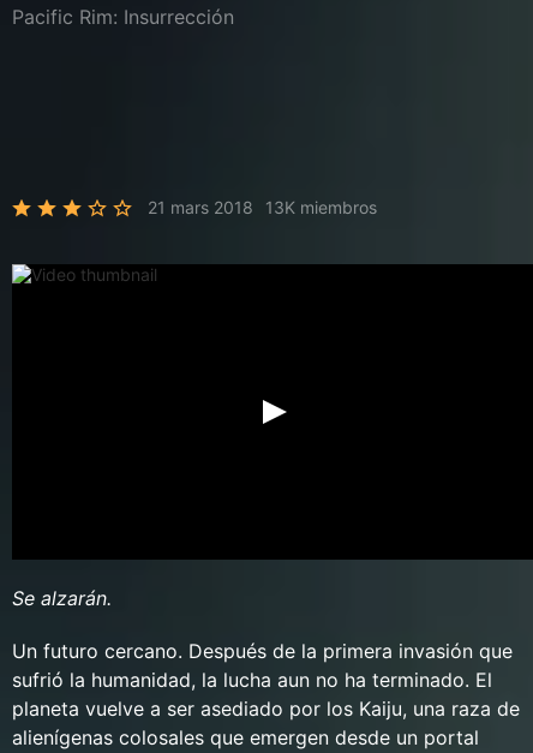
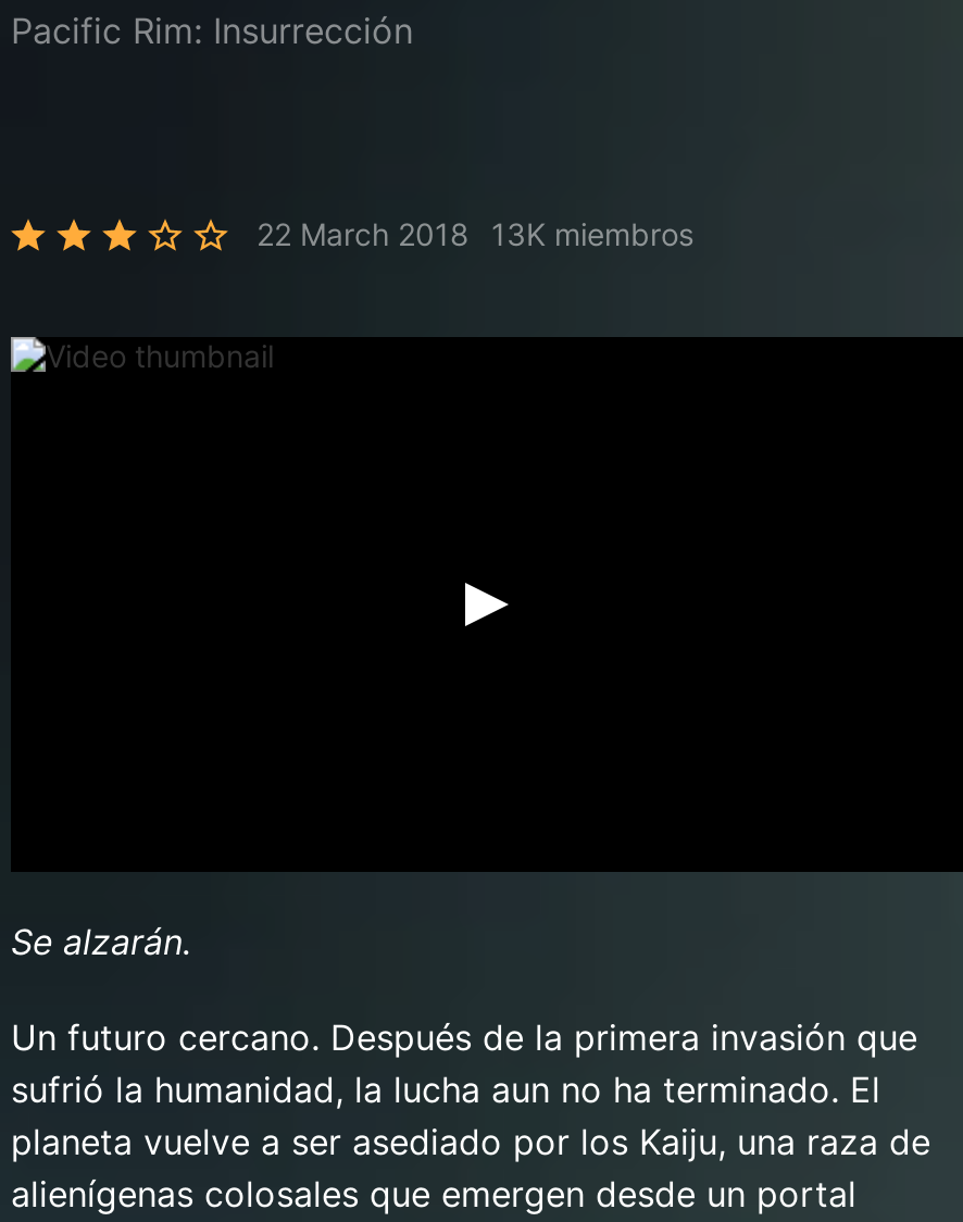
[148,197,377,217] 21 mars 2018 13K miembros -> [257,215,693,252] 22 March 2018 13K miembros

